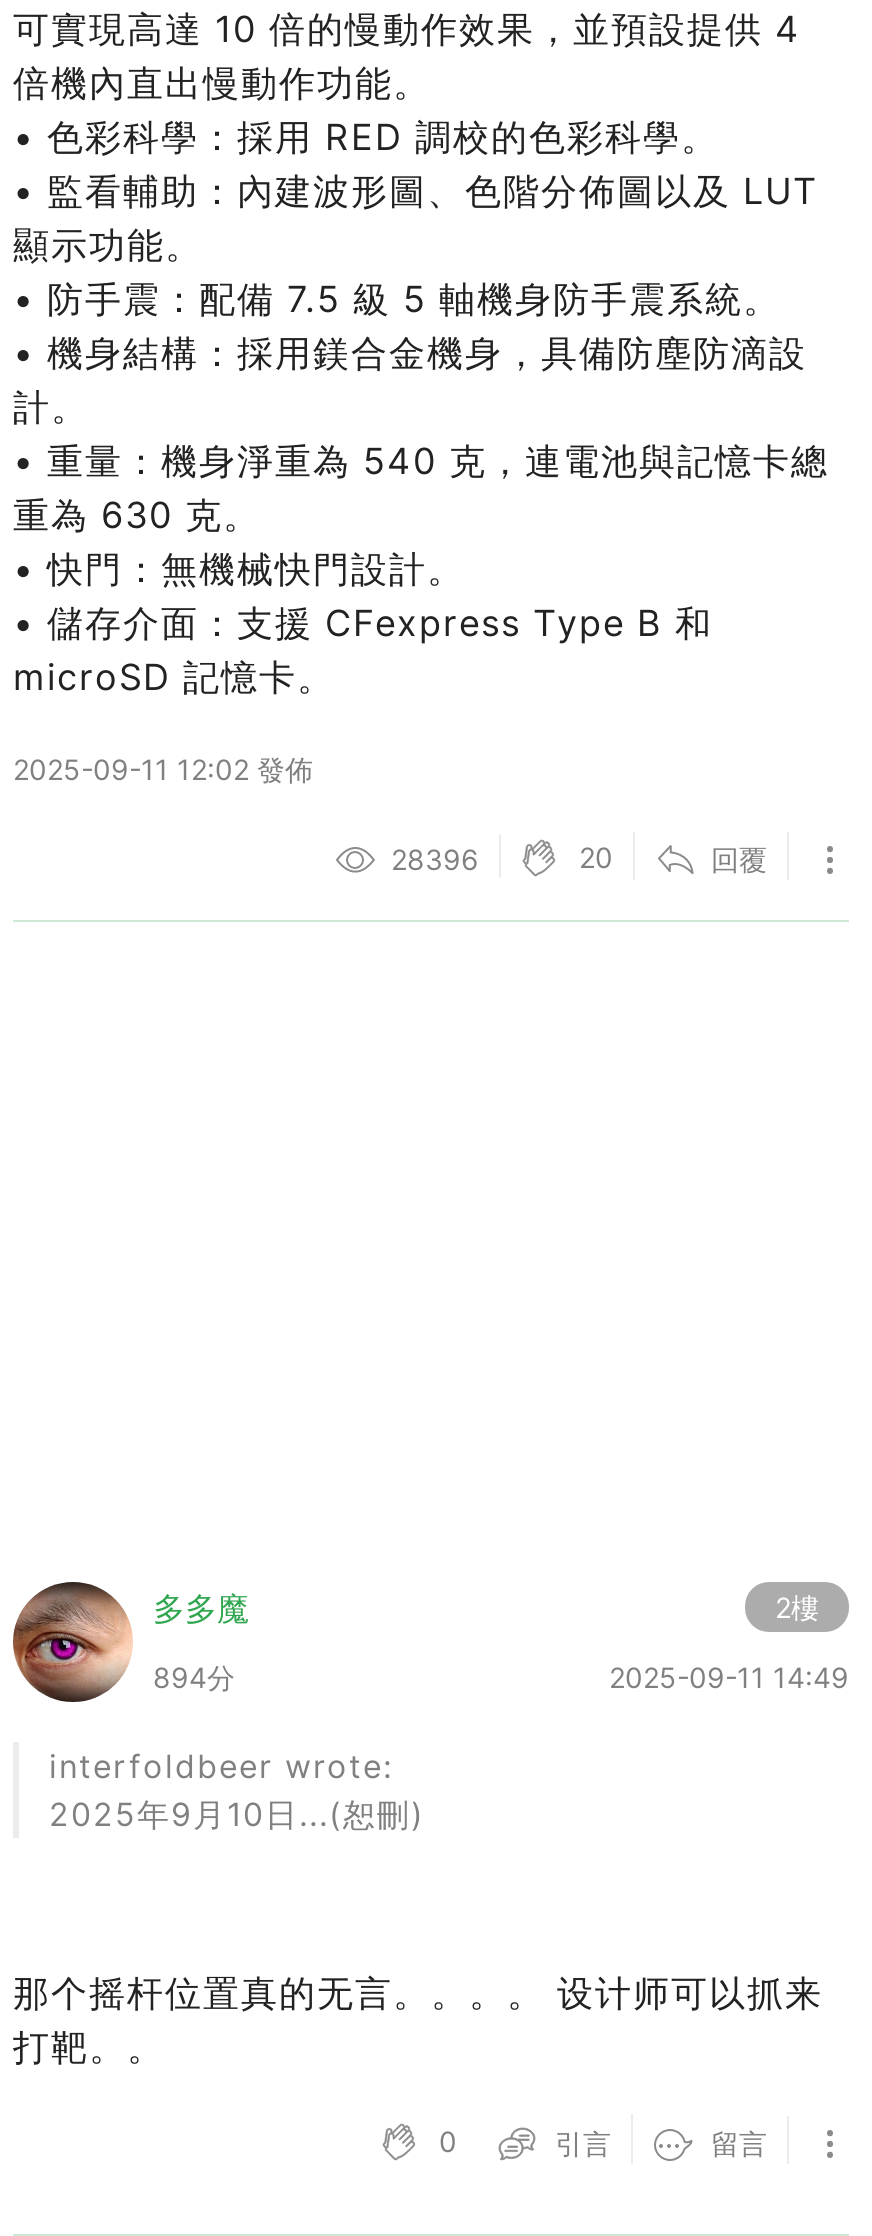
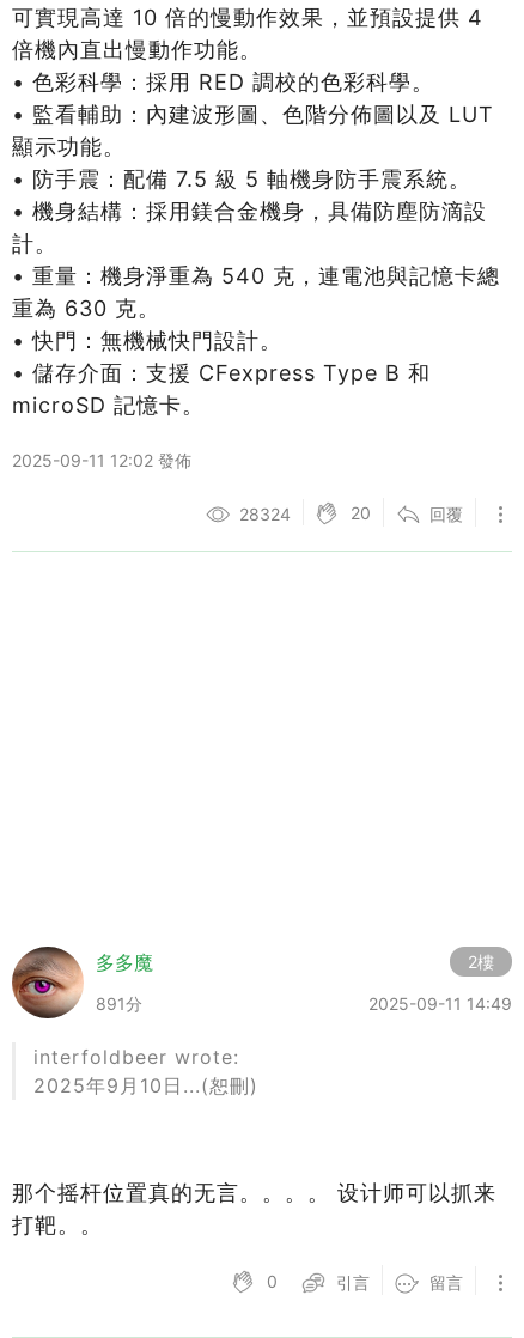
[391,842,479,876] 28396 -> [239,504,291,524] 28324
[153,1661,235,1695] 894分 -> [96,994,142,1014] 891分

